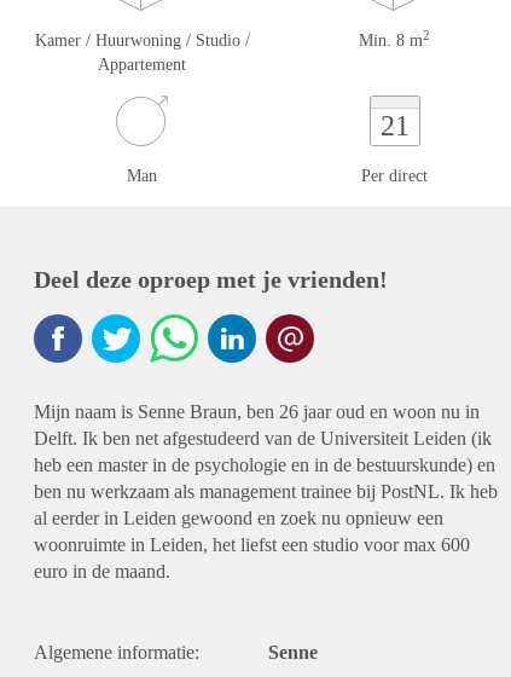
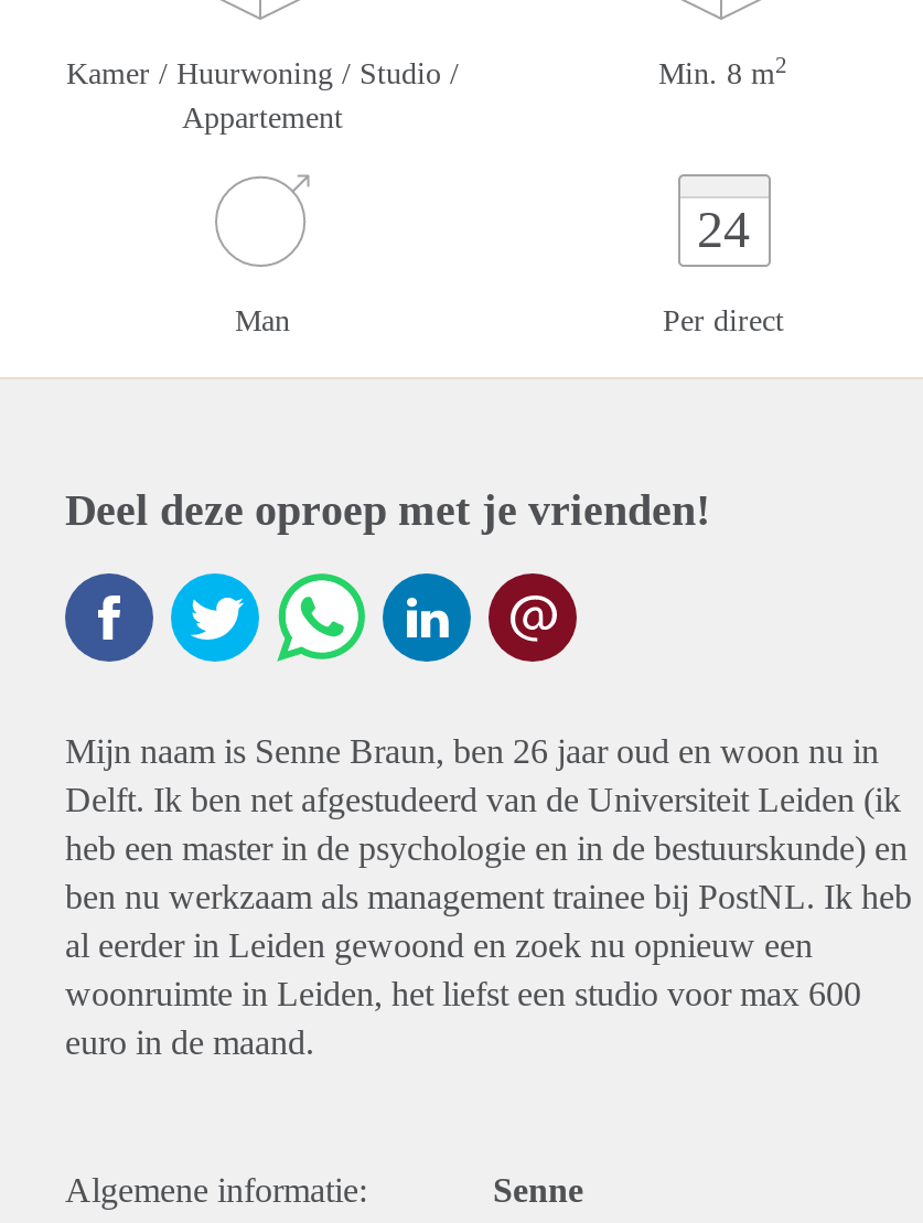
[380,110,409,141] 21 -> [697,201,750,258] 24

